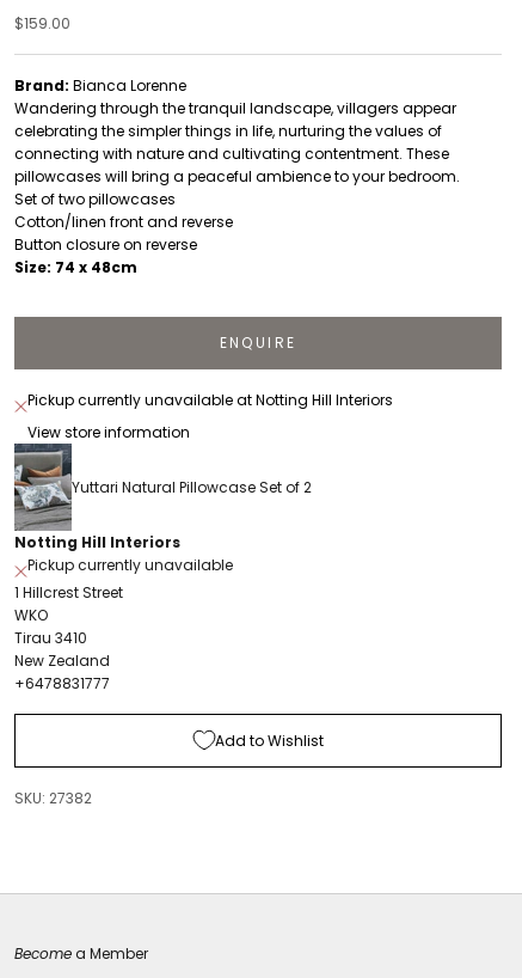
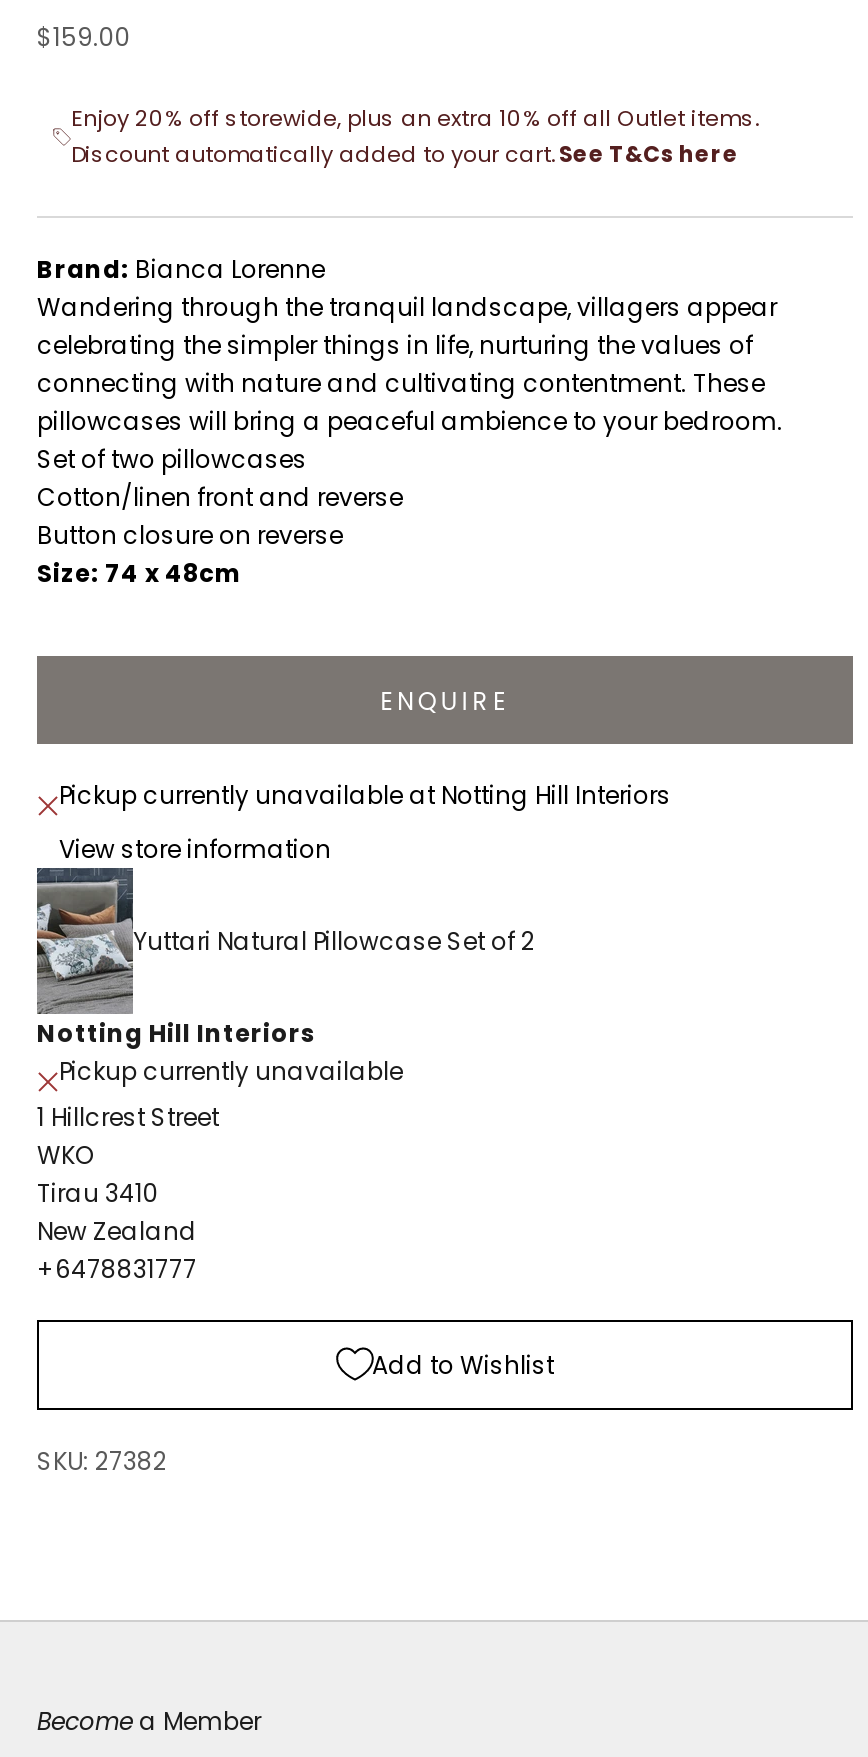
none -> [71,102,759,170] Enjoy 20% off storewide, plus an extra 10% off all Outlet items. | Discount automatically added to your cart. See T&Cs here

